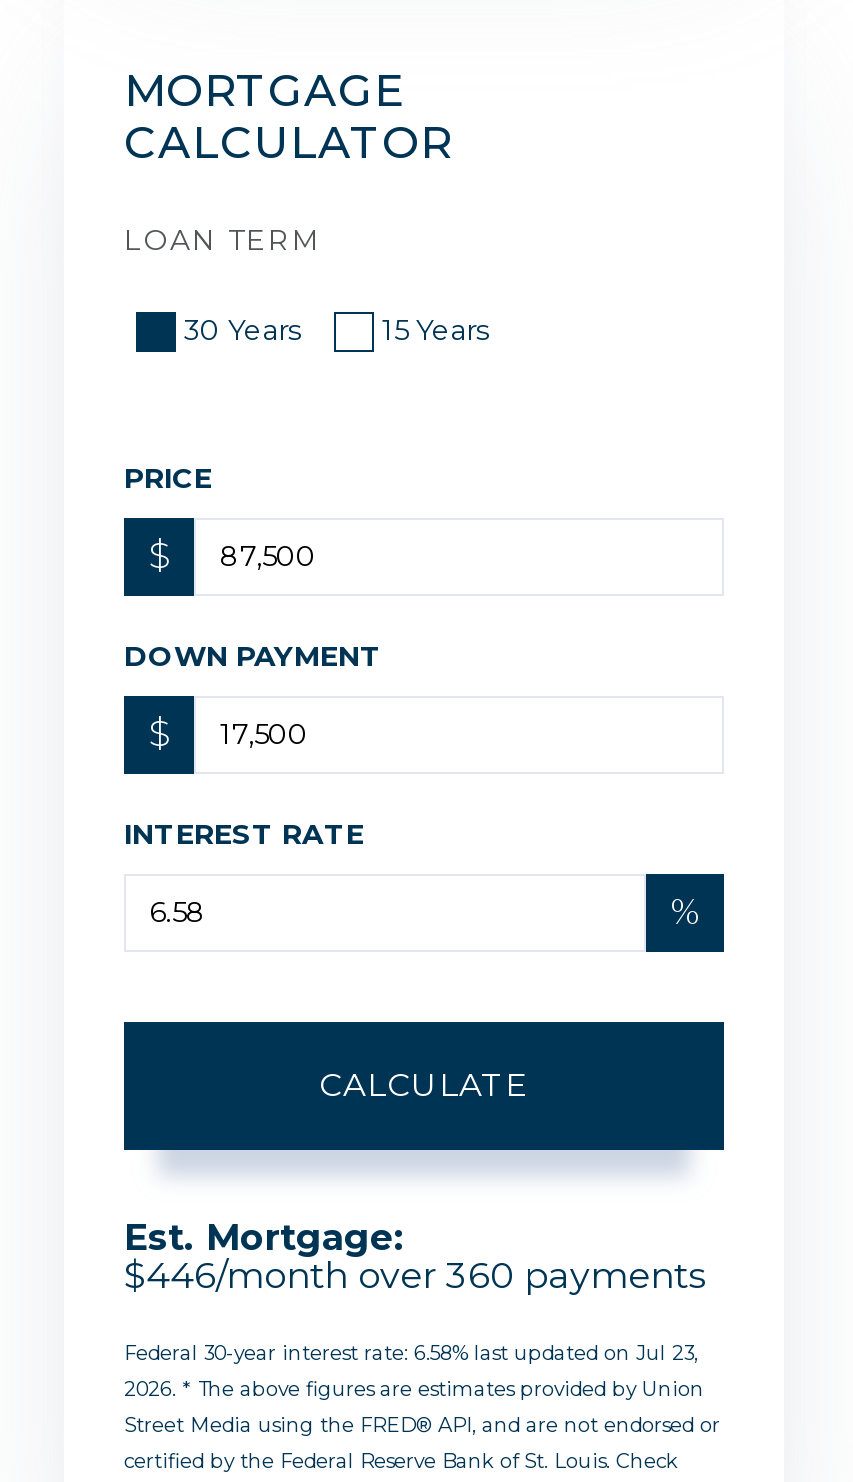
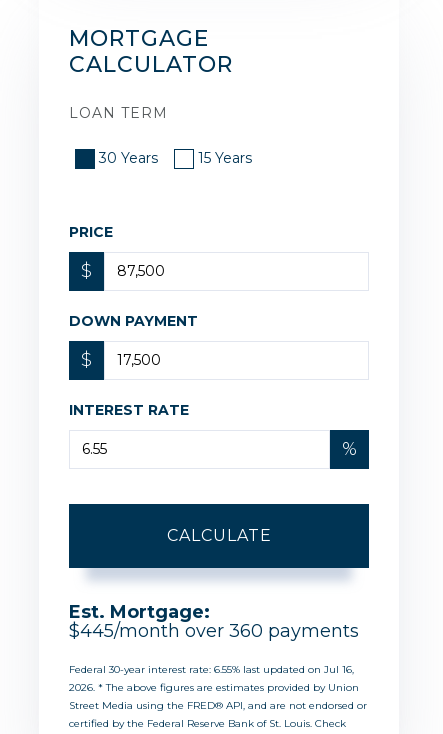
[124,1254,706,1298] $446/month over 360 payments -> [69,620,359,642] $445/month over 360 payments
[124,1340,698,1366] Federal 30-year interest rate: 6.58% last updated on Jul 23, -> [69,663,354,676] Federal 30-year interest rate: 6.55% last updated on Jul 16,

